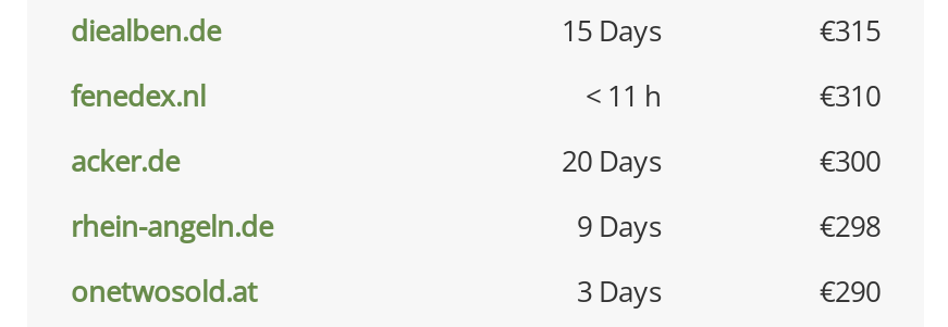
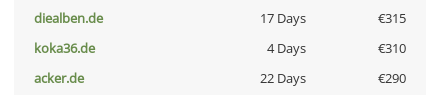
[562,10,662,49] 15 Days -> [259,8,305,26] 17 Days
[71,75,662,114] fenedex.nl | < 11 h -> [34,38,305,56] koka36.de | 4 Days
[71,140,881,310] 20 Days | €300 | rhein-angeln.de | 9 Days | €298 | onetwosold.at | 3 Days -> [259,68,305,86] 22 Days

